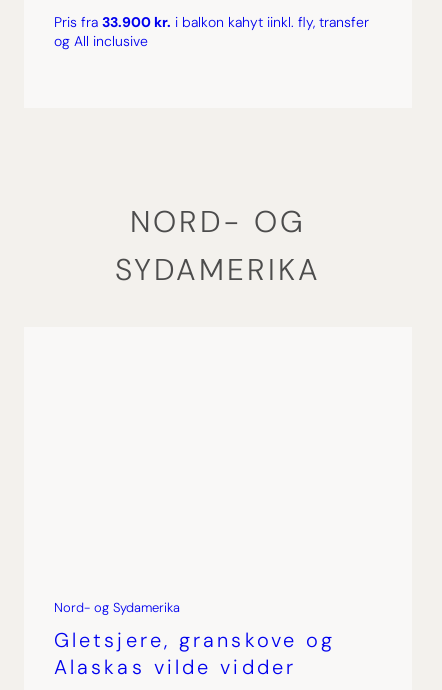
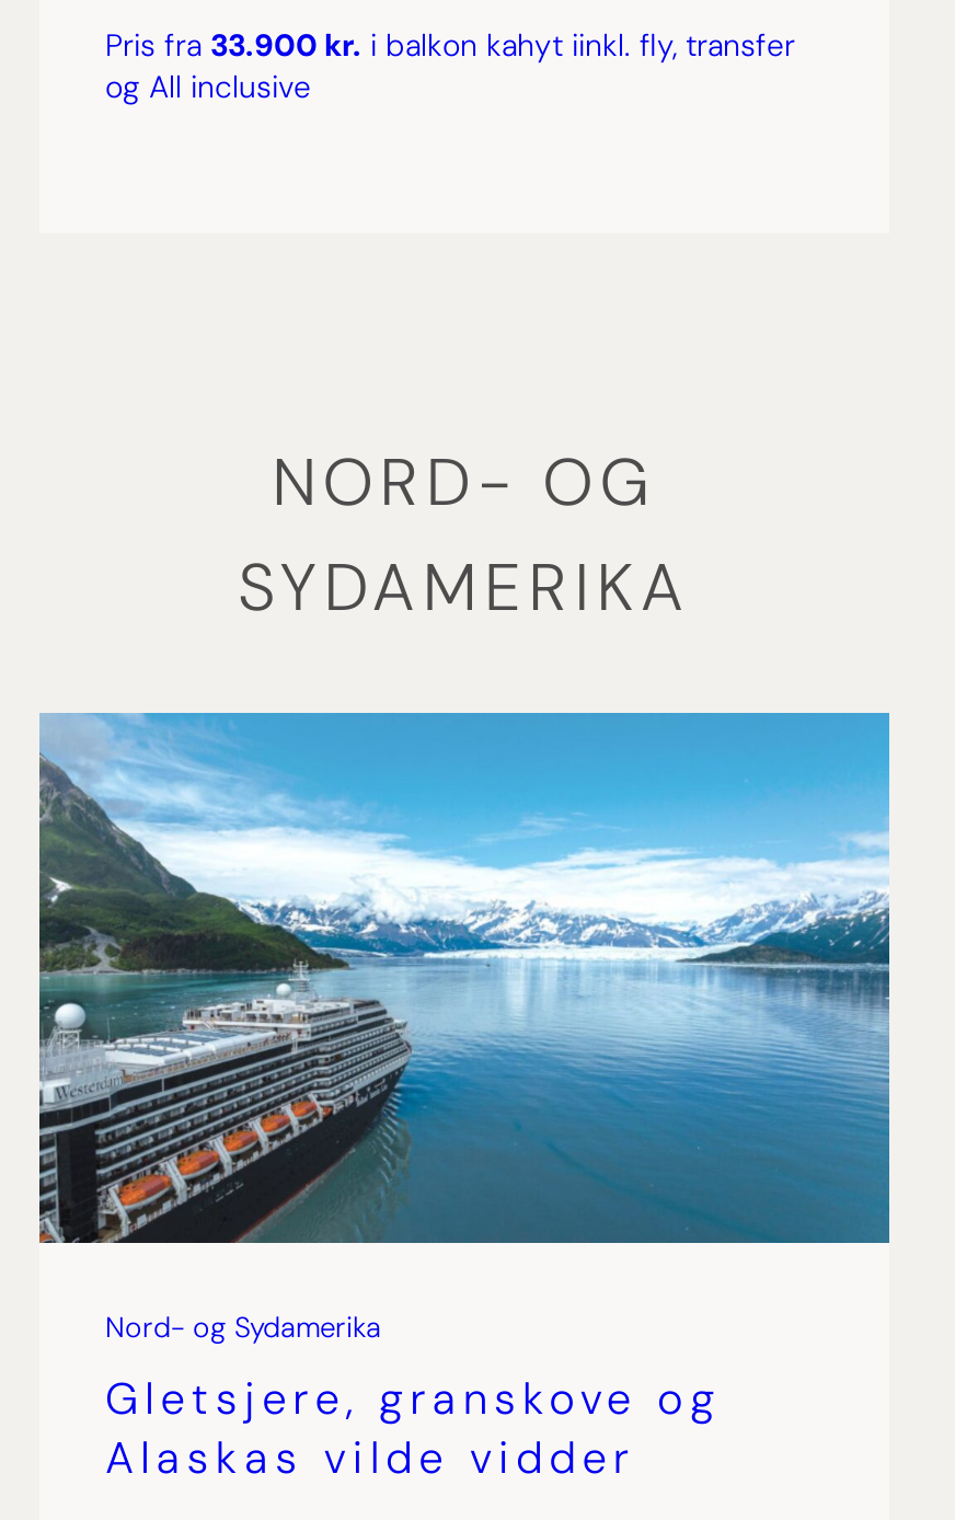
none -> [37,711,891,1245] [image]

